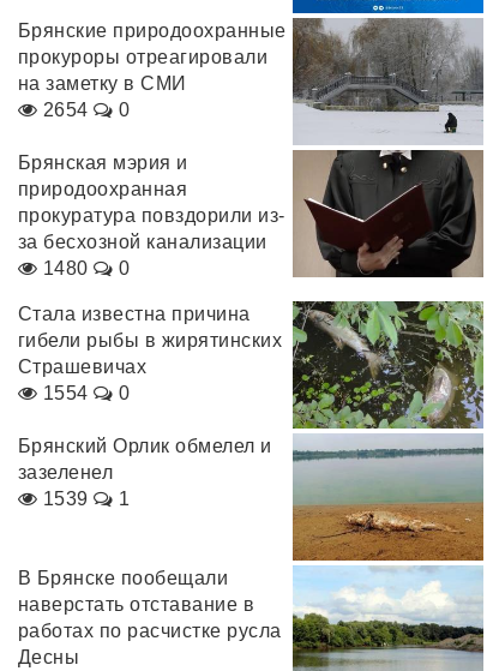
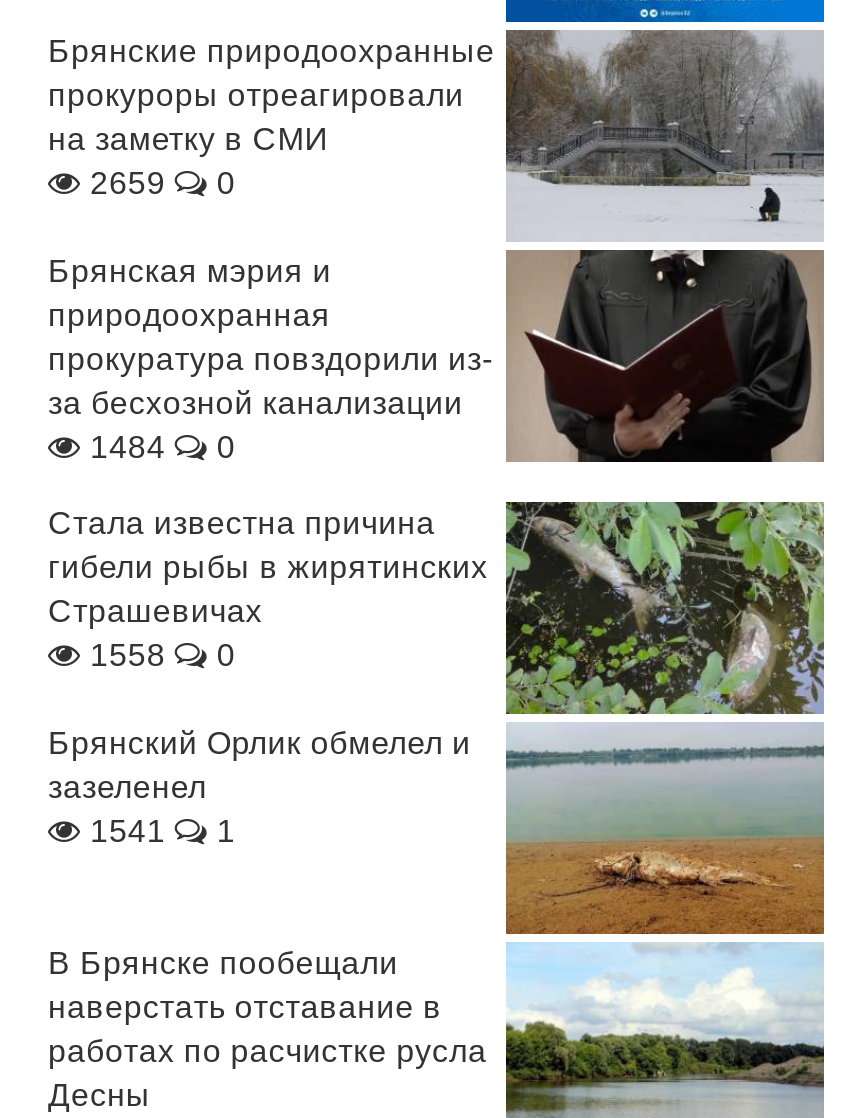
[43,100,131,120] 2654 0 -> [90,166,236,200] 2659 0
[43,258,131,278] 1480 0 -> [90,430,236,464] 1484 0
[43,383,131,403] 1554 0 -> [90,638,236,672] 1558 0
[43,489,131,509] 1539 1 -> [90,814,236,848] 1541 1

